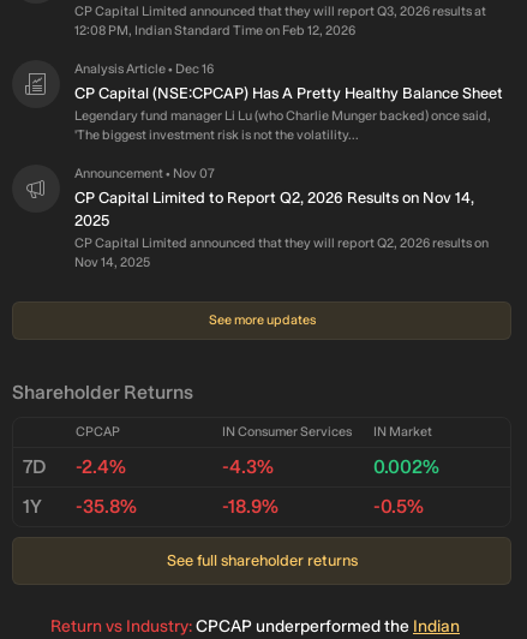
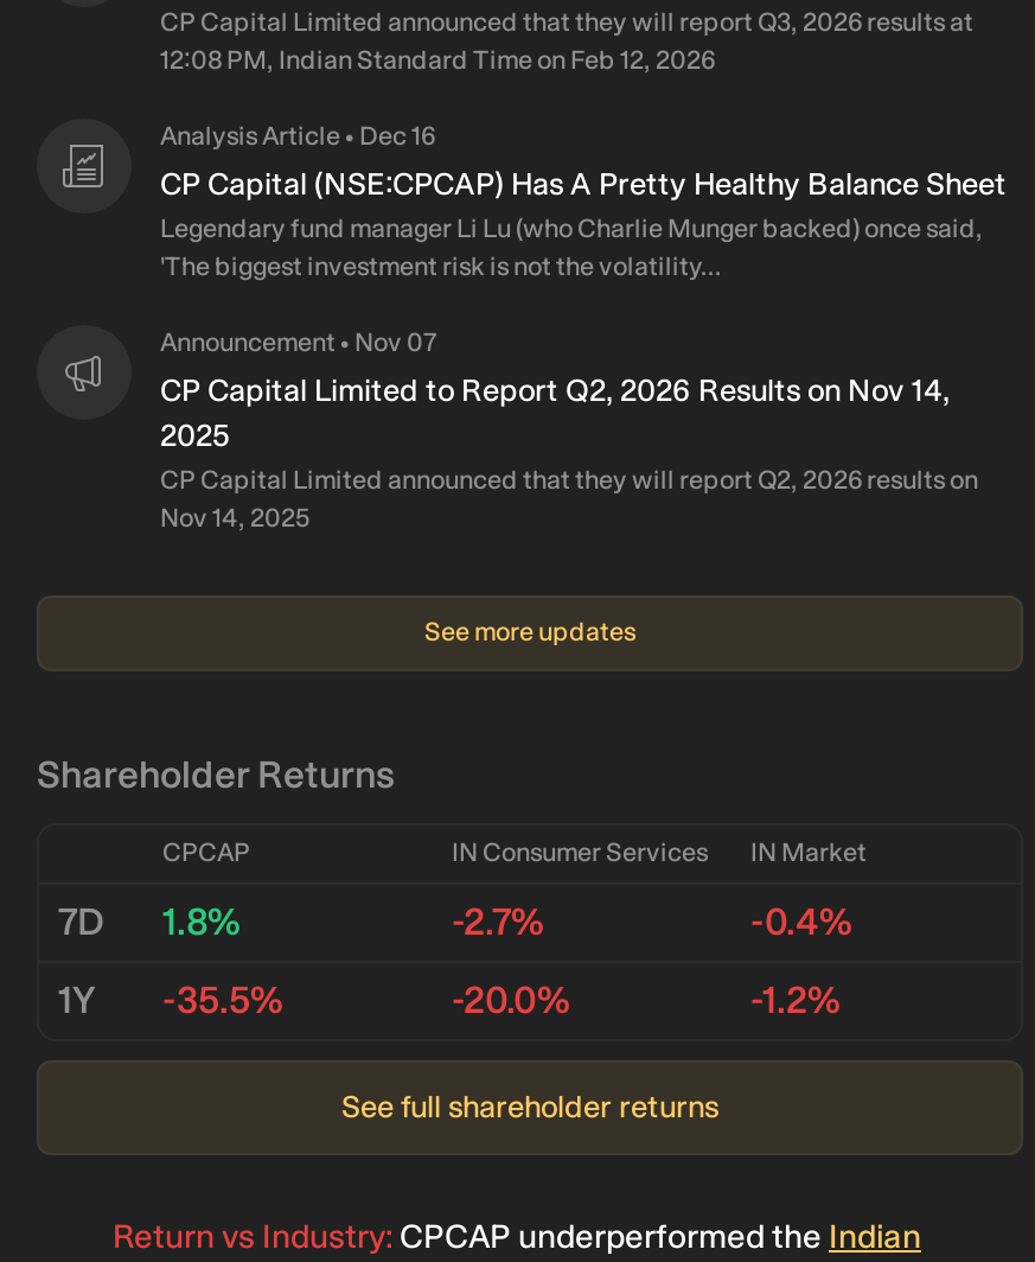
[23,455,126,478] 7D -2.4% -> [58,898,241,943] 7D 1.8%
[222,455,274,478] -4.3% -> [452,898,544,943] -2.7%
[373,455,439,478] 0.002% -> [750,898,852,943] -0.4%
[23,495,137,517] 1Y -35.8% -> [58,977,283,1022] 1Y -35.5%
[222,495,279,517] -18.9% -> [452,977,570,1022] -20.0%
[373,495,424,517] -0.5% -> [750,977,841,1022] -1.2%

